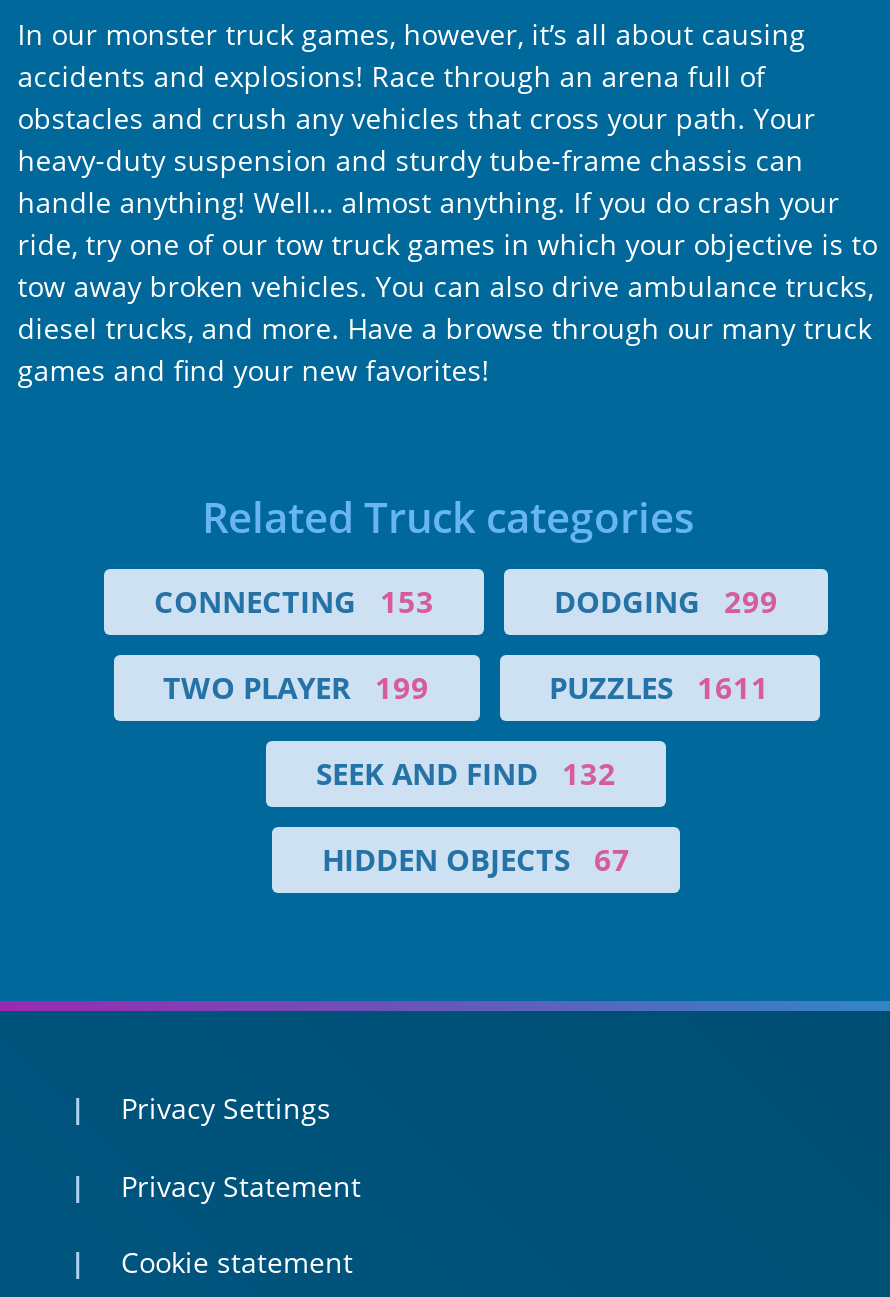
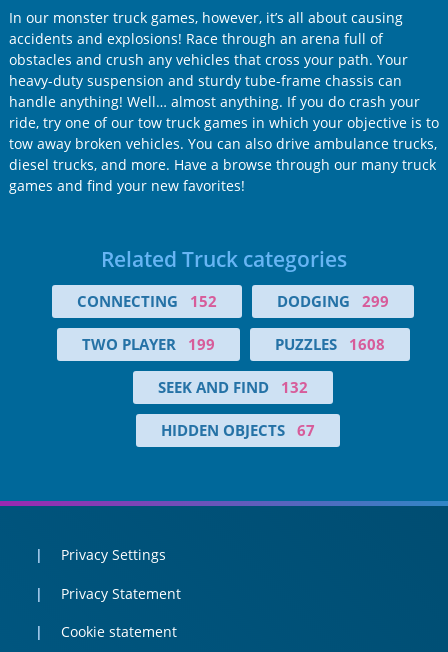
[154,581,434,621] CONNECTING 153 -> [77,291,217,311] CONNECTING 152
[549,667,769,707] PUZZLES 1611 -> [274,334,384,354] PUZZLES 1608

